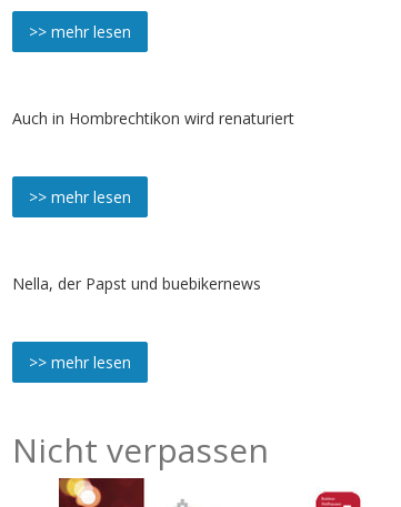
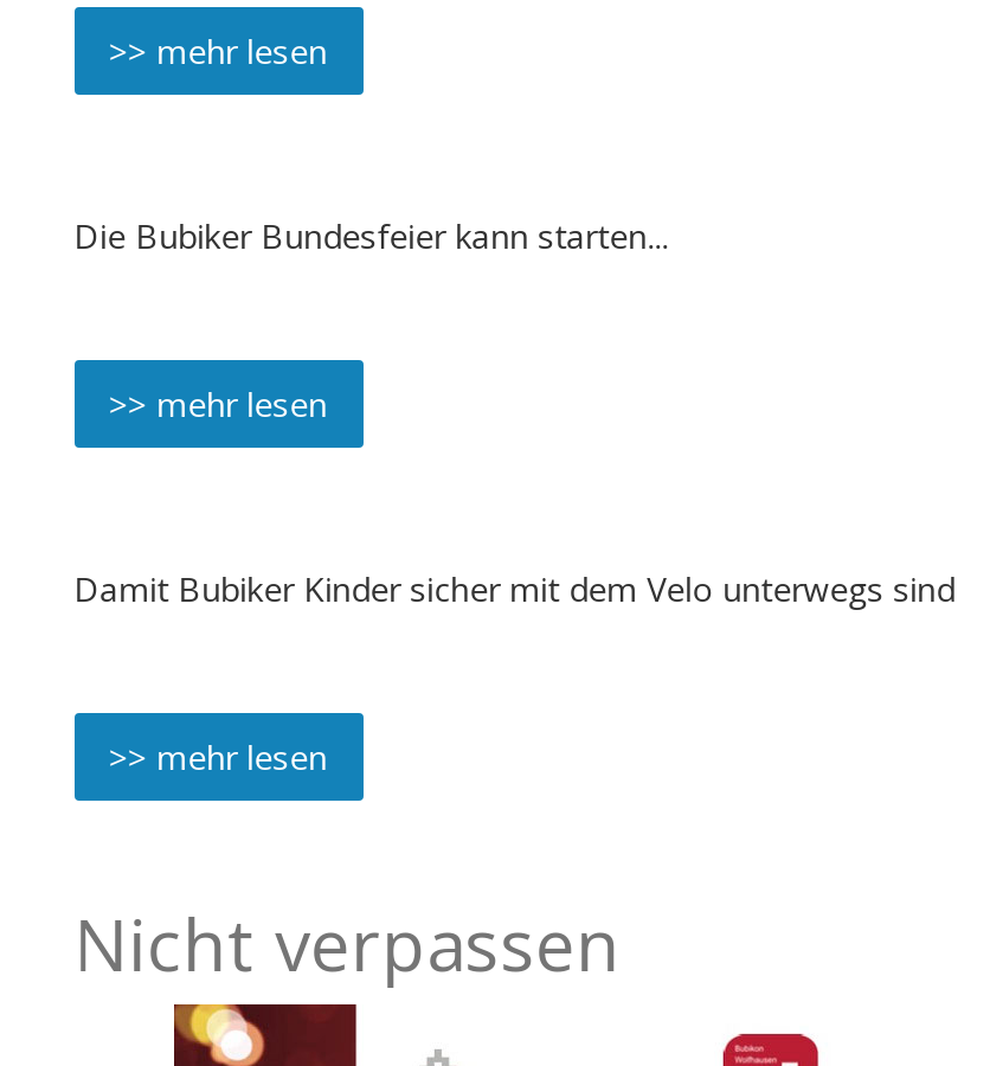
[12,108,294,129] Auch in Hombrechtikon wird renaturiert -> [74,213,668,258] Die Bubiker Bundesfeier kann starten...
[12,273,261,294] Nella, der Papst und buebikernews -> [74,566,955,611] Damit Bubiker Kinder sicher mit dem Velo unterwegs sind

